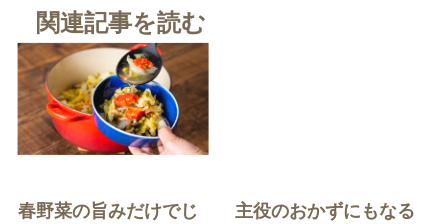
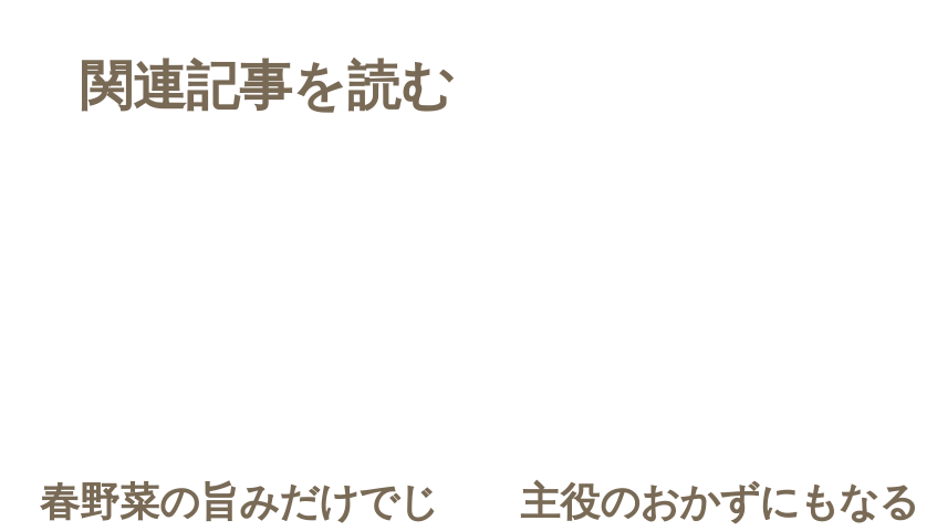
[16,42,210,156] [image] -> none

